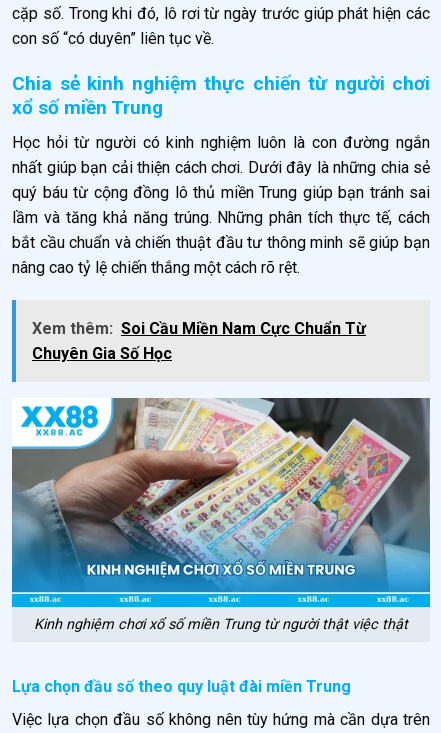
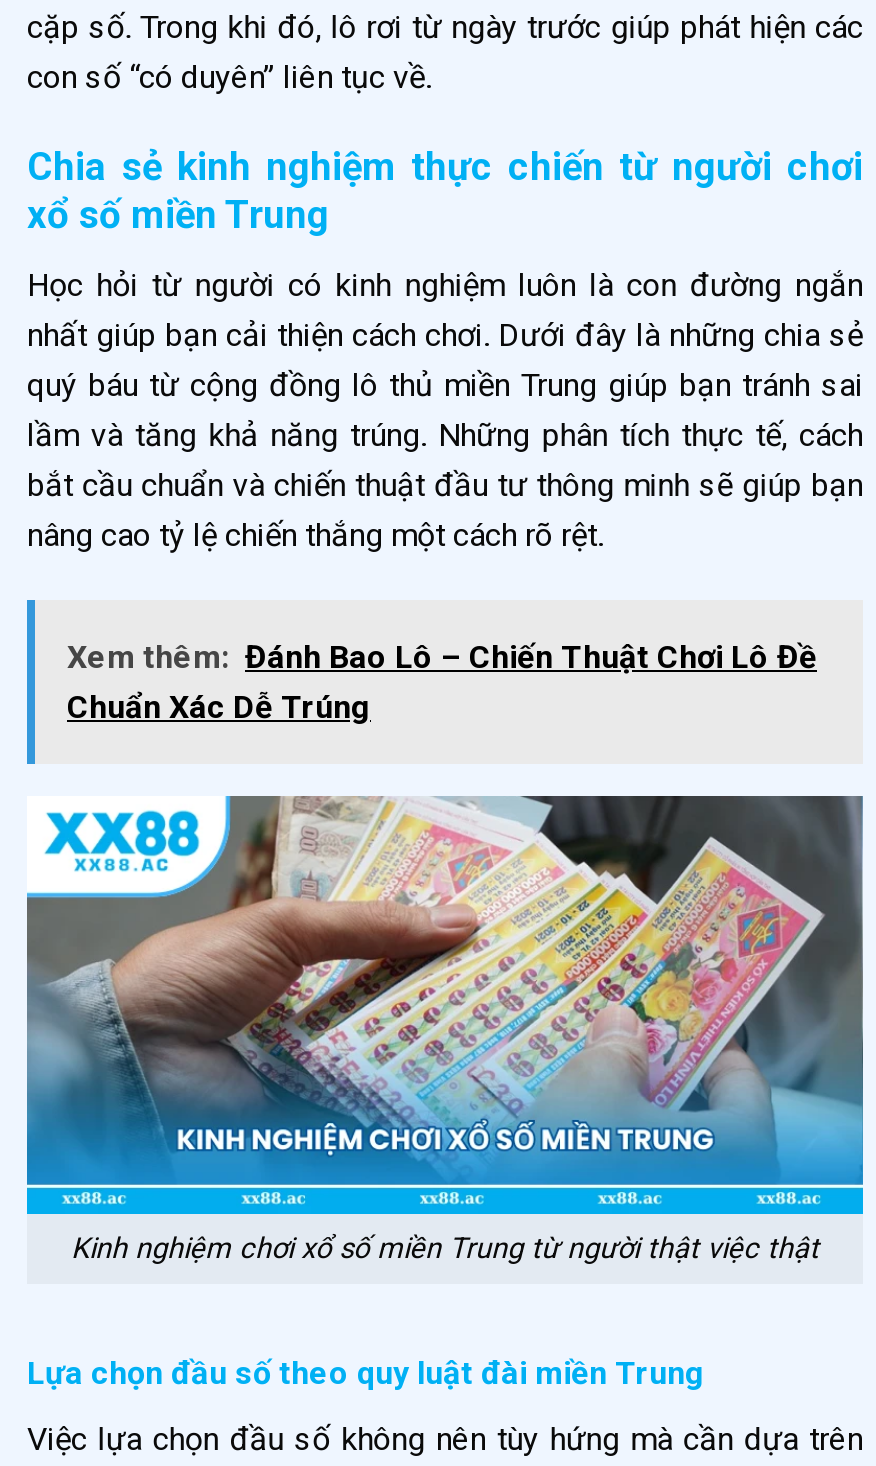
[32,319,366,363] Xem thêm: Soi Cầu Miền Nam Cực Chuẩn Từ | Chuyên Gia Số Học -> [67,639,817,727] Xem thêm: Đánh Bao Lô – Chiến Thuật Chơi Lô Đề | Chuẩn Xác Dễ Trúng

